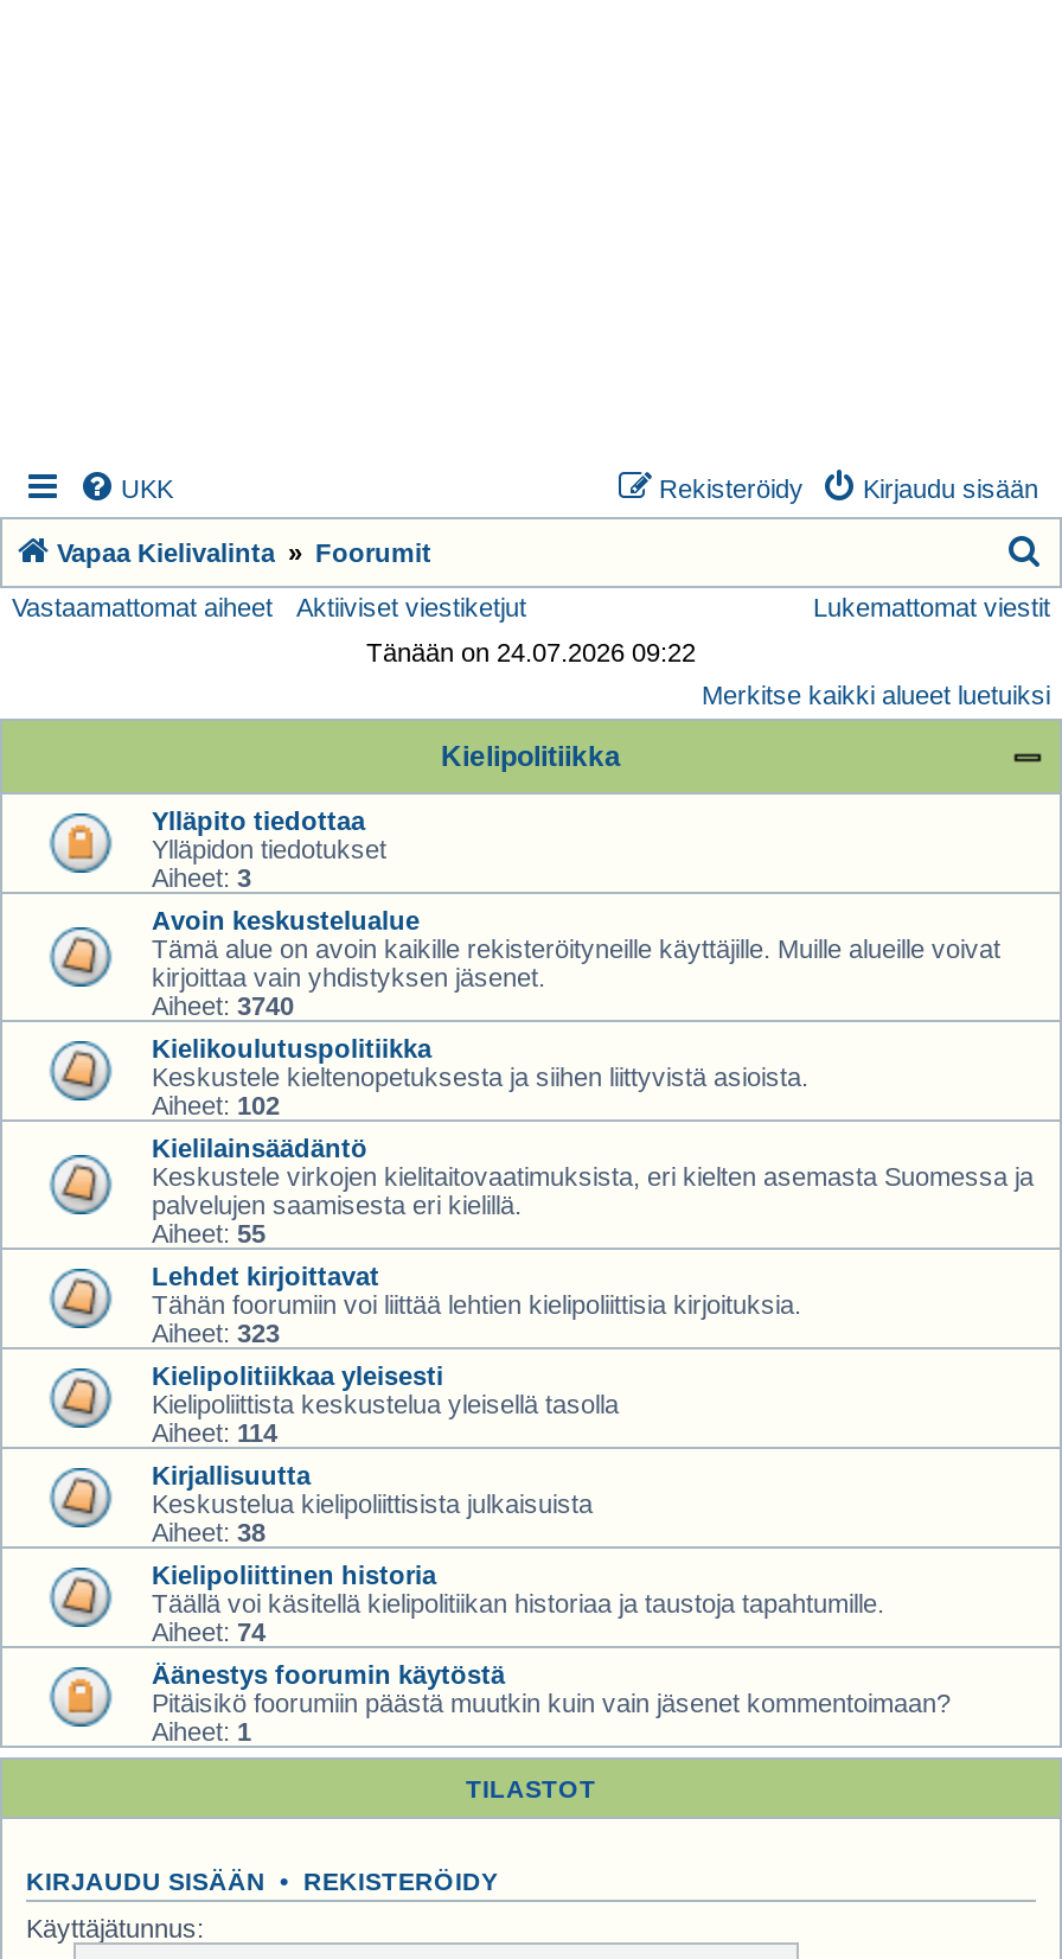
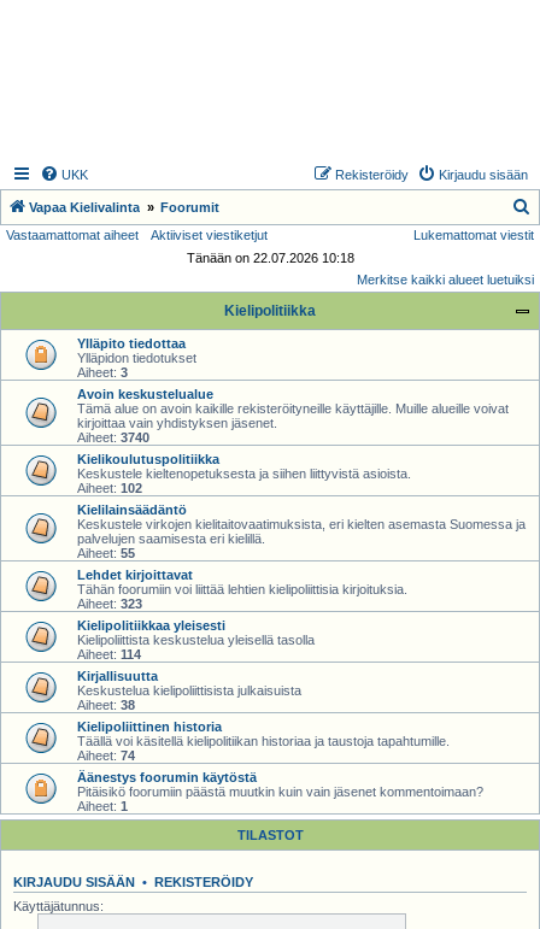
[366,638,696,666] Tänään on 24.07.2026 09:22 -> [186,251,354,265] Tänään on 22.07.2026 10:18

